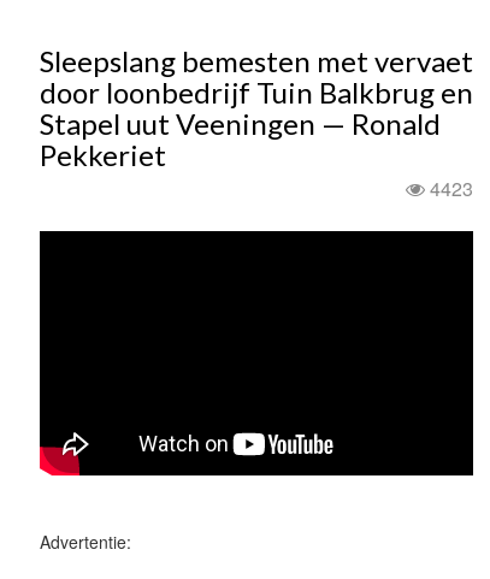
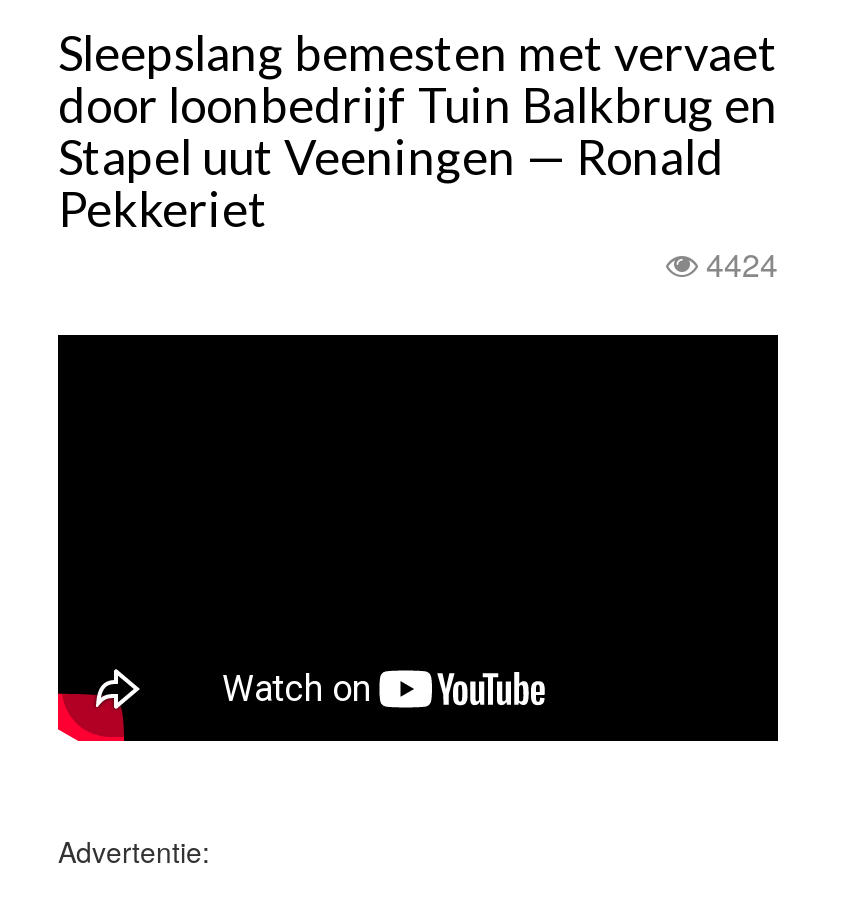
[430,175,473,202] 4423 -> [706,241,778,287] 4424

